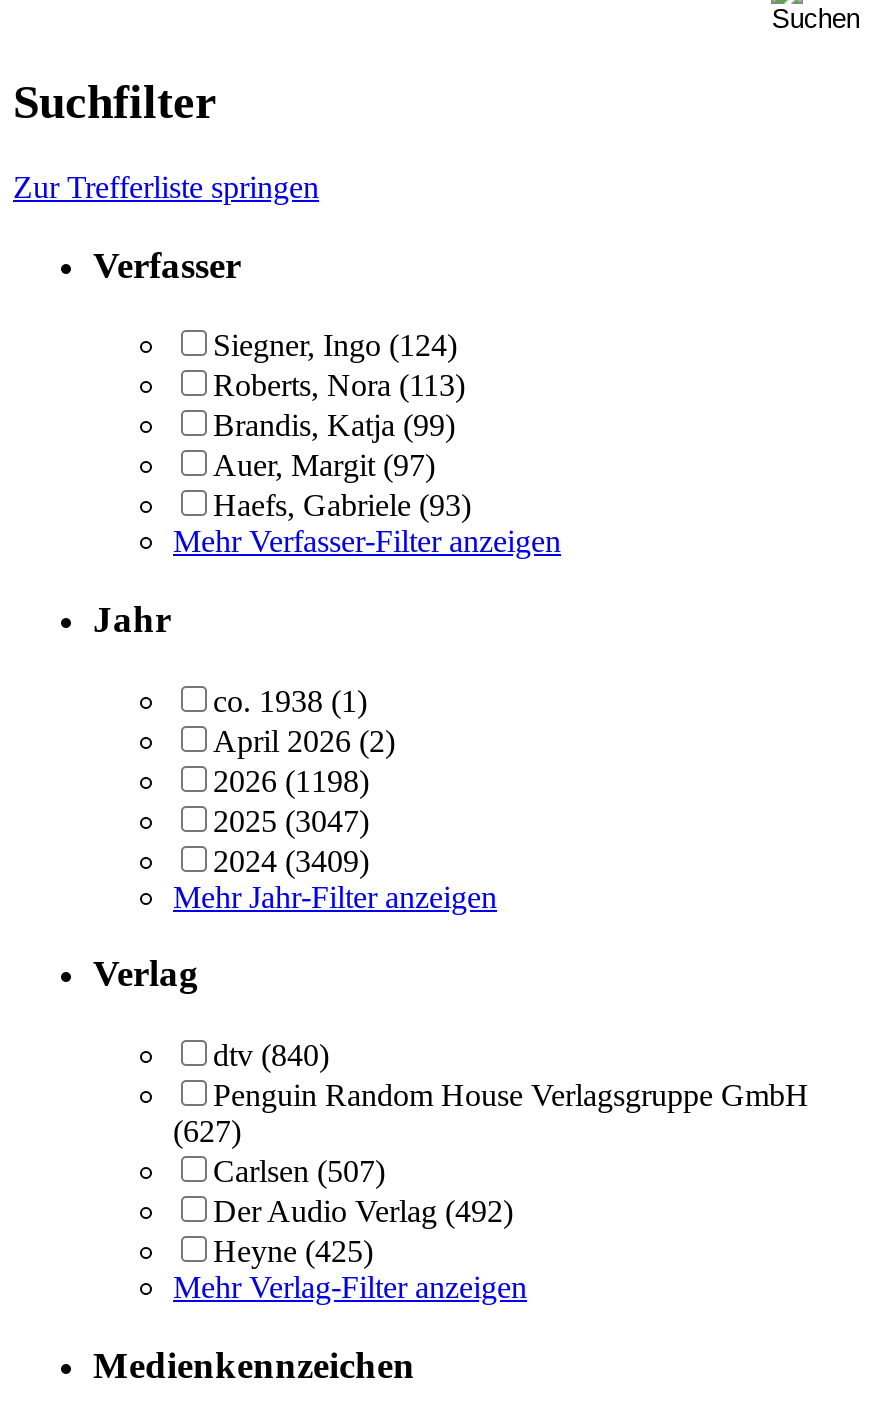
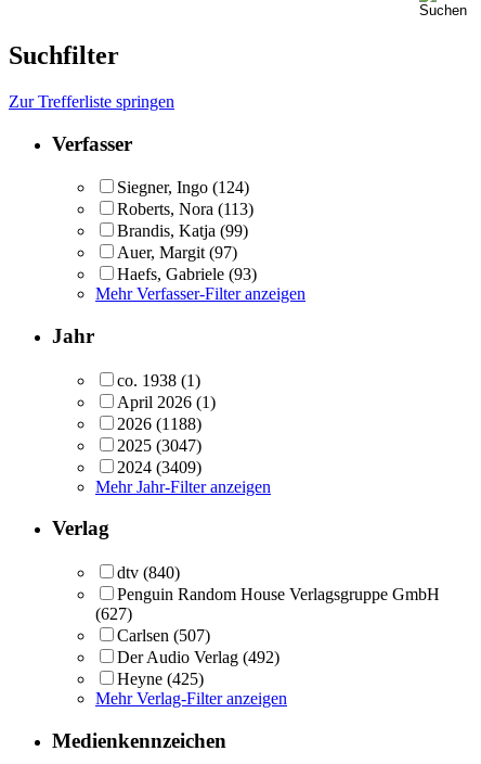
[213,723,395,757] April 2026 (2) -> [117,393,216,411] April 2026 (1)
[213,763,369,797] 2026 (1198) -> [117,414,201,433] 2026 (1188)

